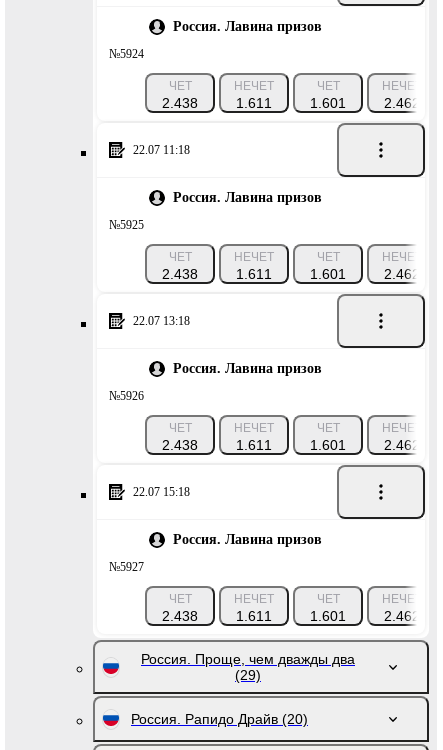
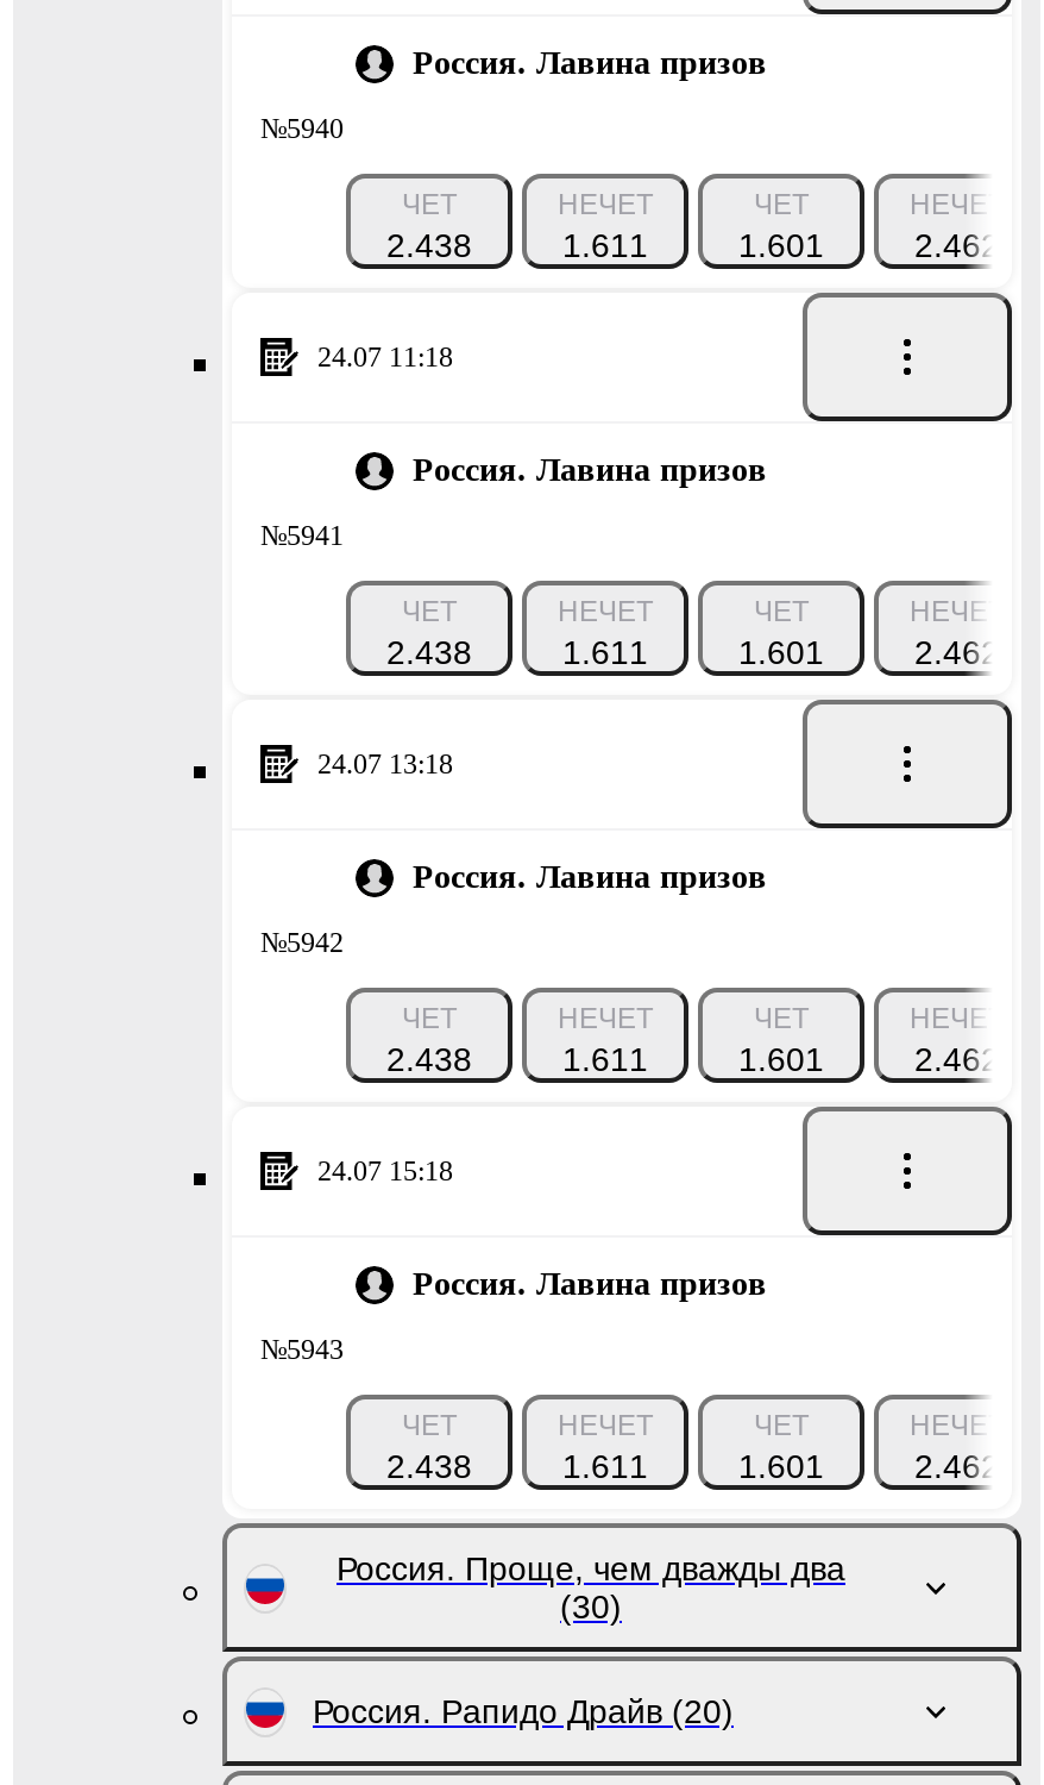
[109,47,144,61] №5924 -> [260,112,344,145] №5940
[133,143,190,157] 22.07 11:18 -> [317,340,453,374] 24.07 11:18
[109,218,144,232] №5925 -> [260,519,344,552] №5941
[133,314,190,328] 22.07 13:18 -> [317,747,453,781] 24.07 13:18
[109,389,144,403] №5926 -> [260,926,344,959] №5942
[133,485,190,499] 22.07 15:18 -> [317,1154,453,1188] 24.07 15:18
[109,560,144,574] №5927 -> [260,1333,344,1366] №5943
[235,667,261,683] (29) -> [560,1587,622,1626] (30)

